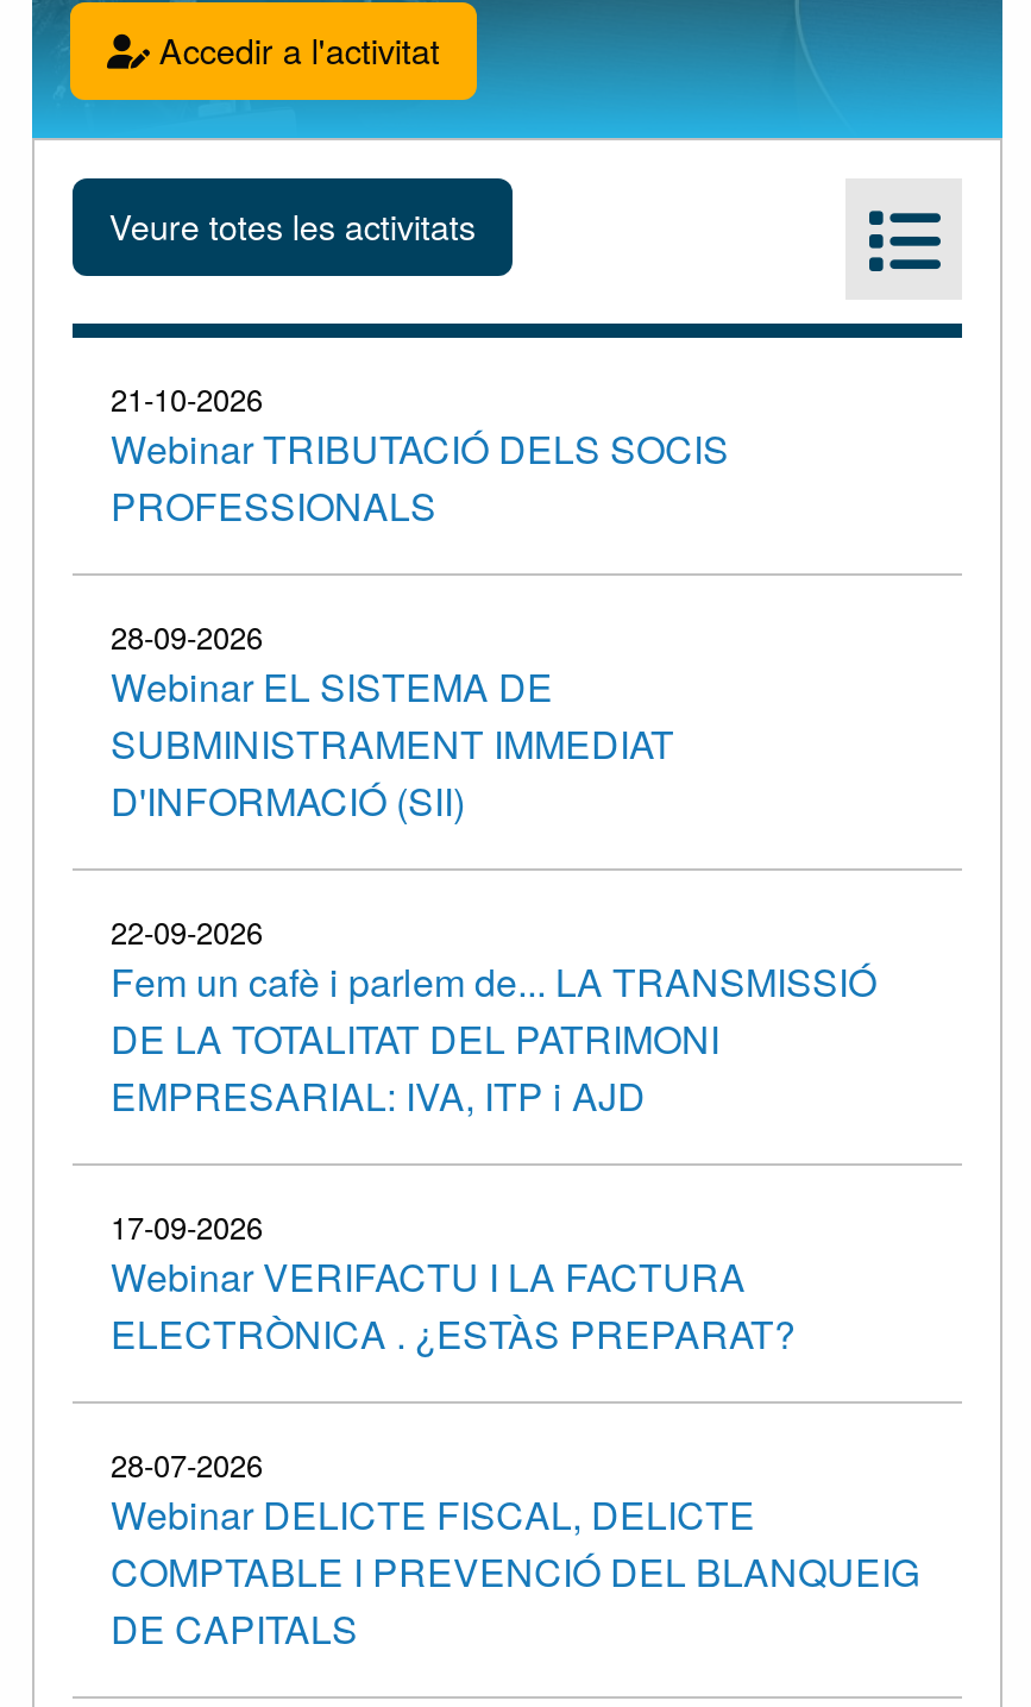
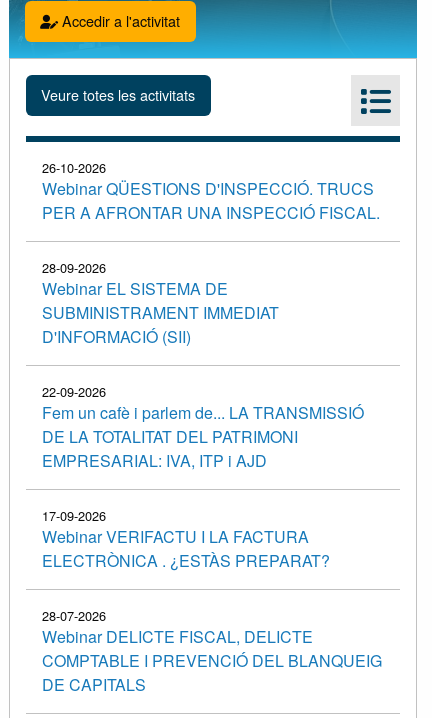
[111,375,729,532] 21-10-2026 | Webinar TRIBUTACIÓ DELS SOCIS | PROFESSIONALS -> [42,158,380,224] 26-10-2026 | Webinar QÜESTIONS D'INSPECCIÓ. TRUCS | PER A AFRONTAR UNA INSPECCIÓ FISCAL.

